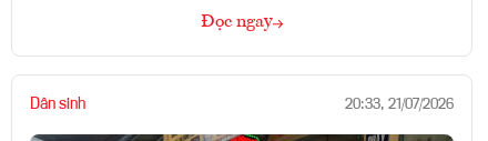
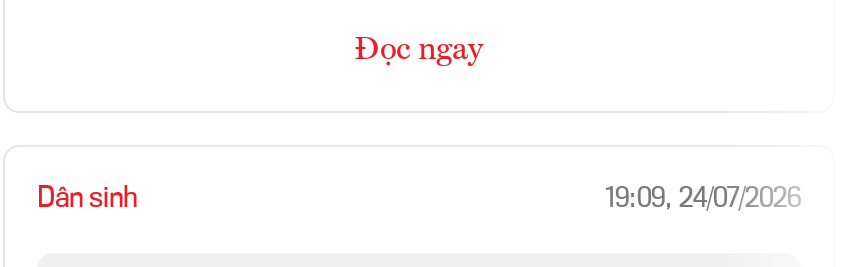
[345,97,454,112] 20:33, 21/07/2026 -> [605,188,801,214] 19:09, 24/07/2026

